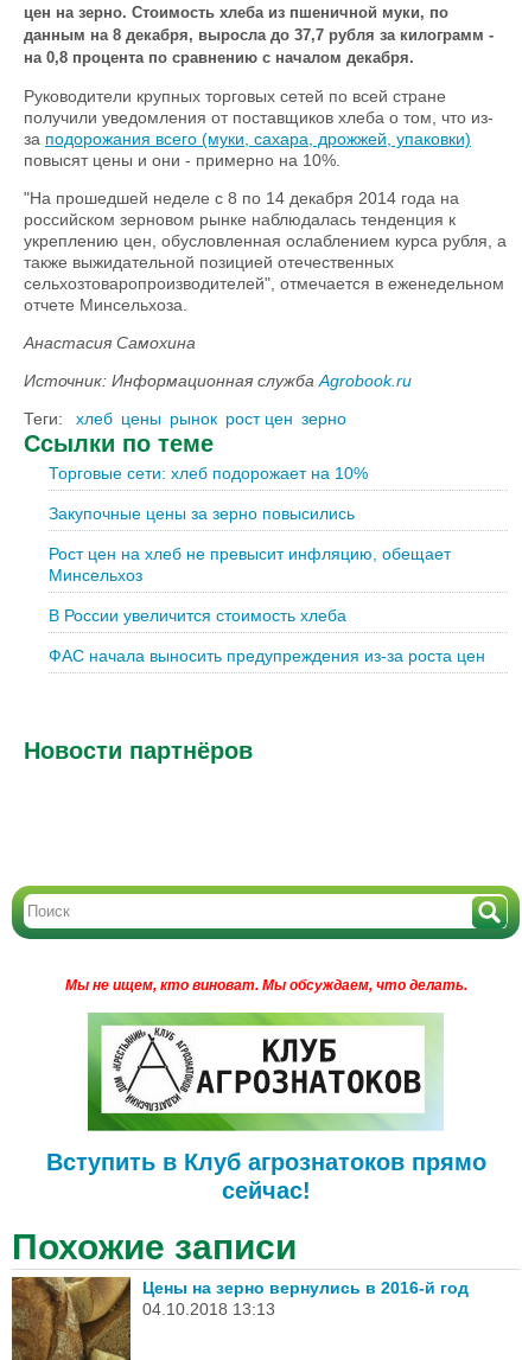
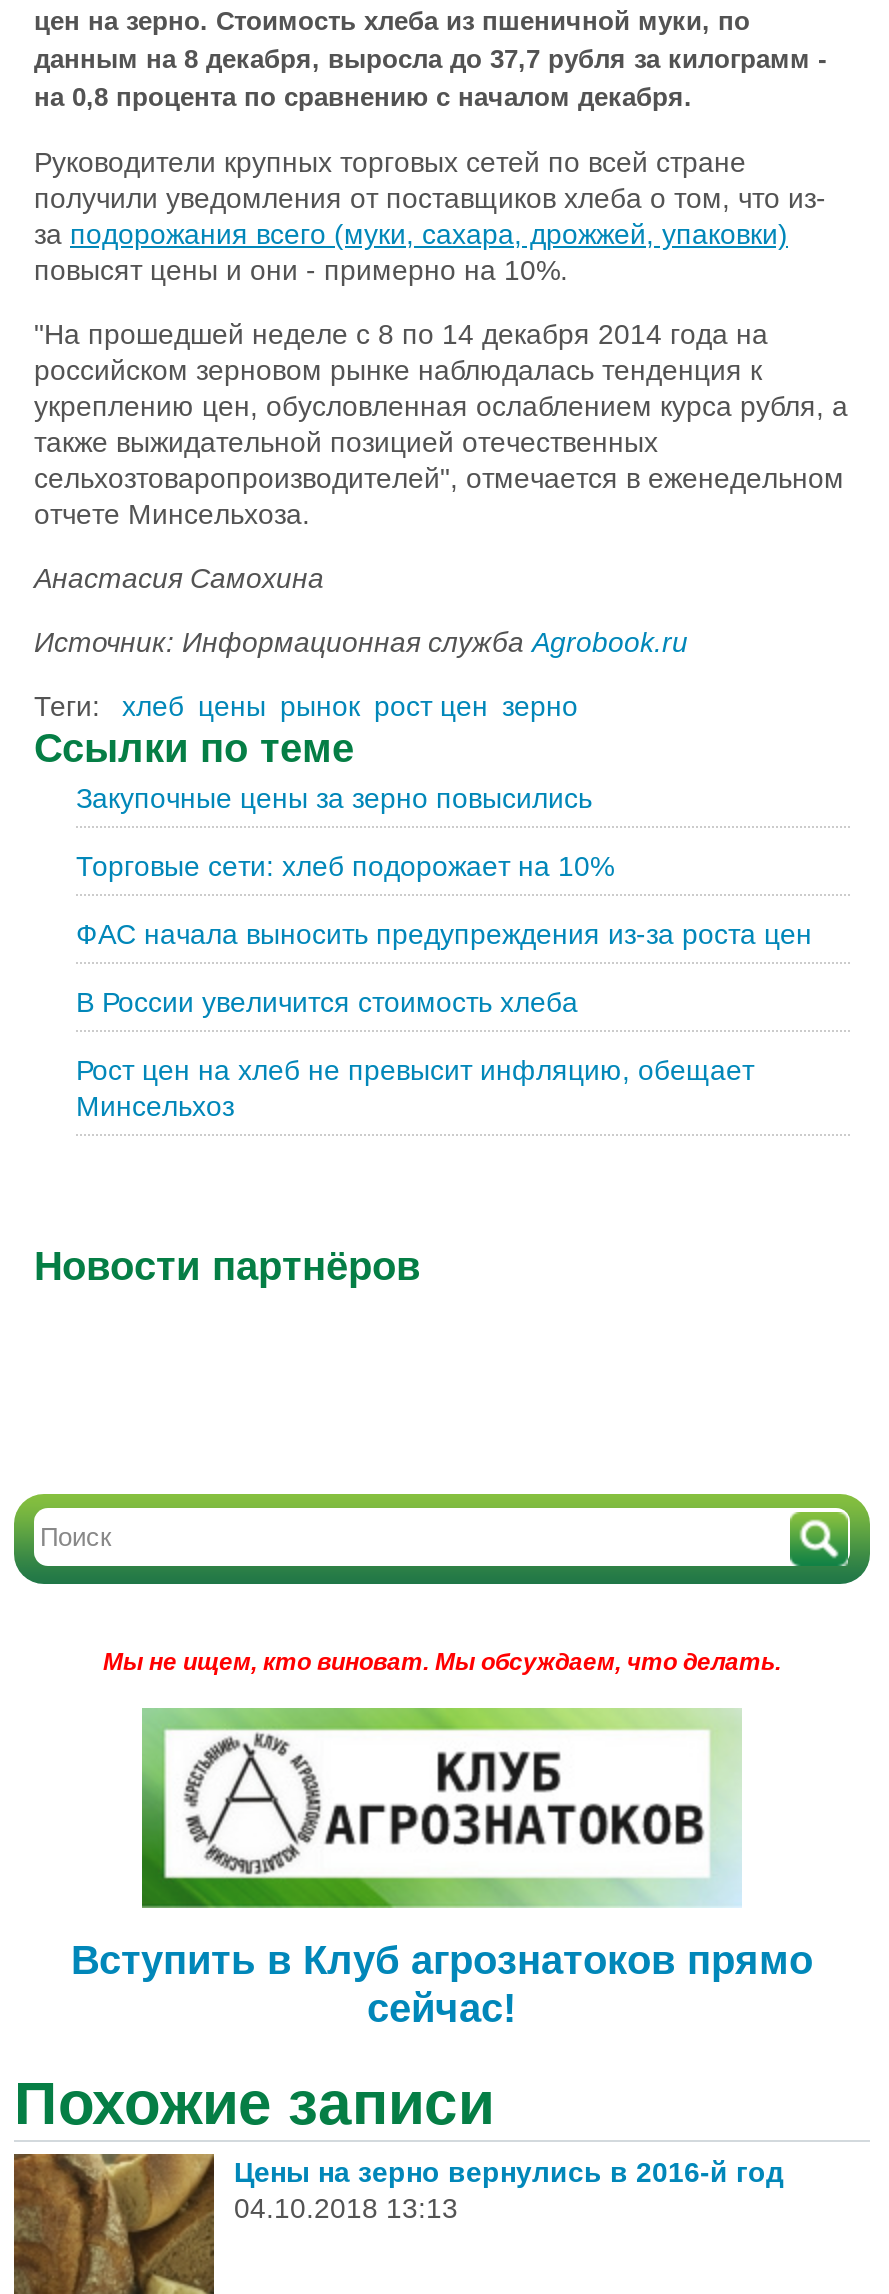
moved [49,464,368,483] -> [76,850,614,882]: Торговые сети: хлеб подорожает на 10%
moved [49,504,355,523] -> [76,782,592,814]: Закупочные цены за зерно повысились
moved [49,544,451,585] -> [76,1054,754,1122]: Рост цен на хлеб не превысит инфляцию, обещает | Минсельхоз
moved [49,606,485,665] -> [76,918,812,1018]: В России увеличится стоимость хлеба | ФАС начала выносить предупреждения из-за роста цен

